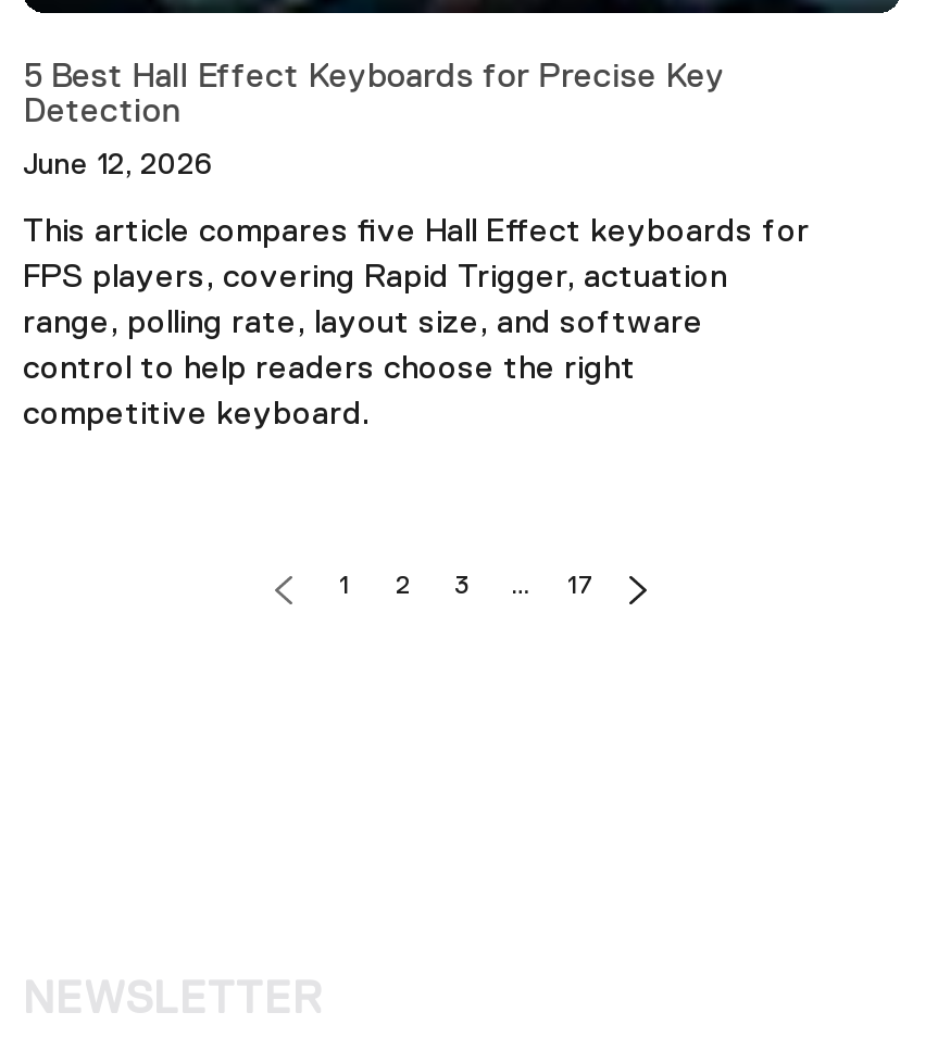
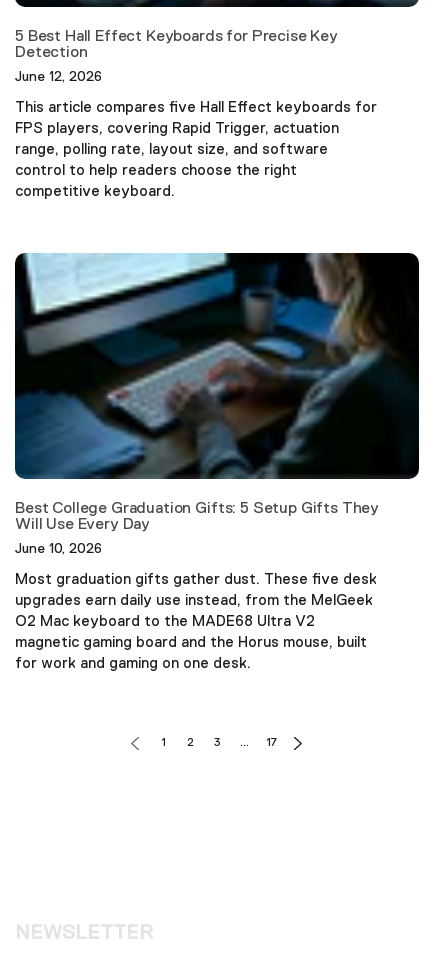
none -> [14,252,420,671] [image] | Best College Graduation Gifts: 5 Setup Gifts They | Will Use Every Day | June 10, 2026 | Most graduation gifts gather dust. These five desk | upgrades earn daily use instead, from the MelGeek | O2 Mac keyboard to the MADE68 Ultra V2 | magnetic gaming board and the Horus mouse, built | for work and gaming on one desk.

